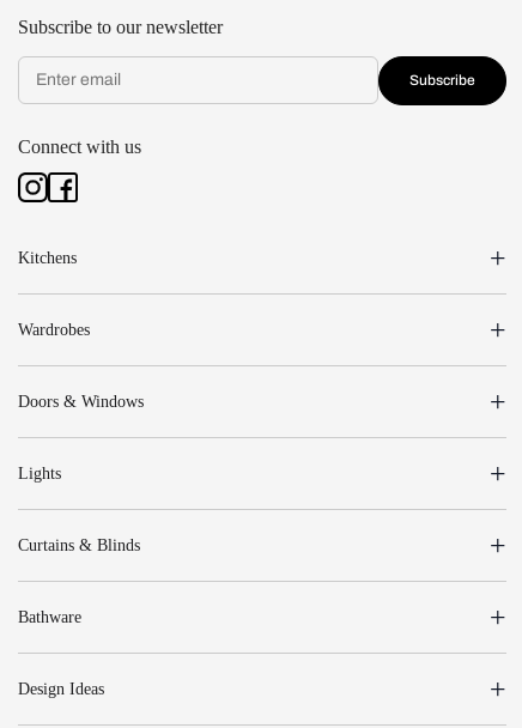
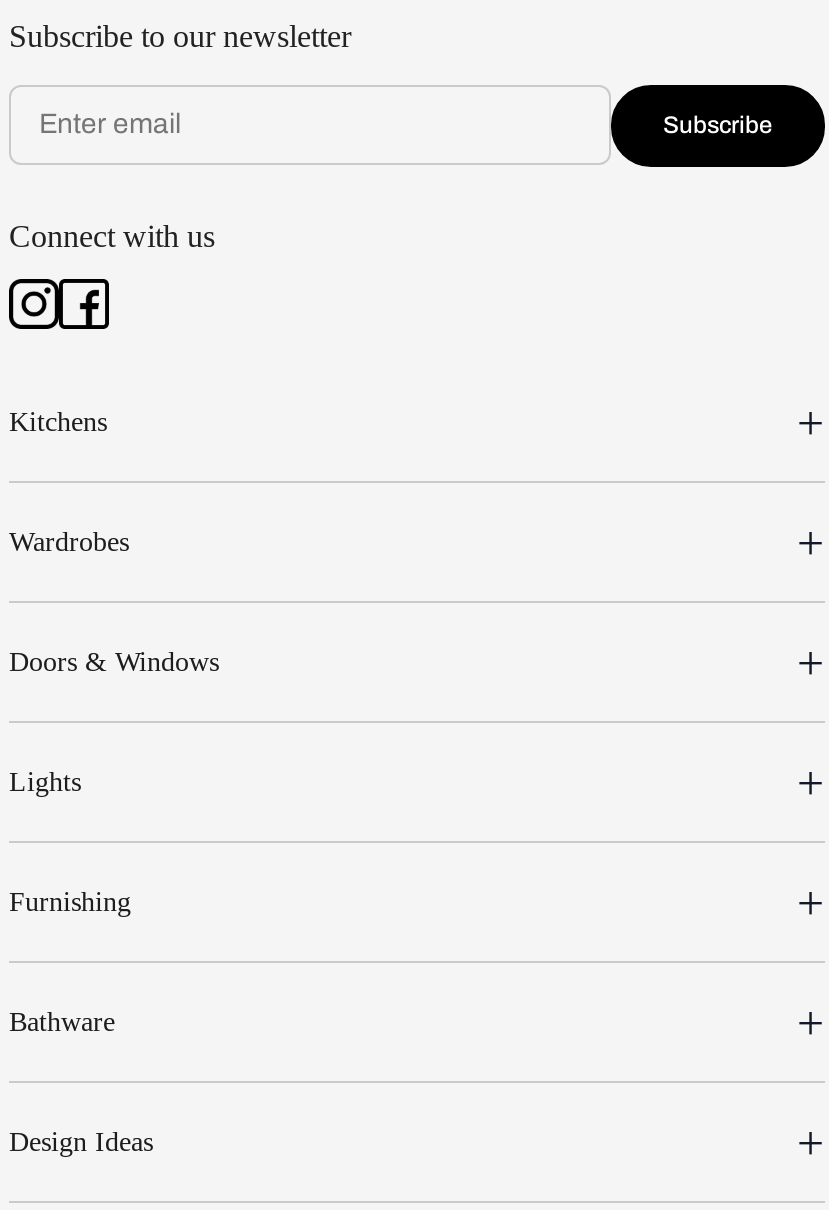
[18,536,140,554] Curtains & Blinds -> [9,887,131,917] Furnishing

